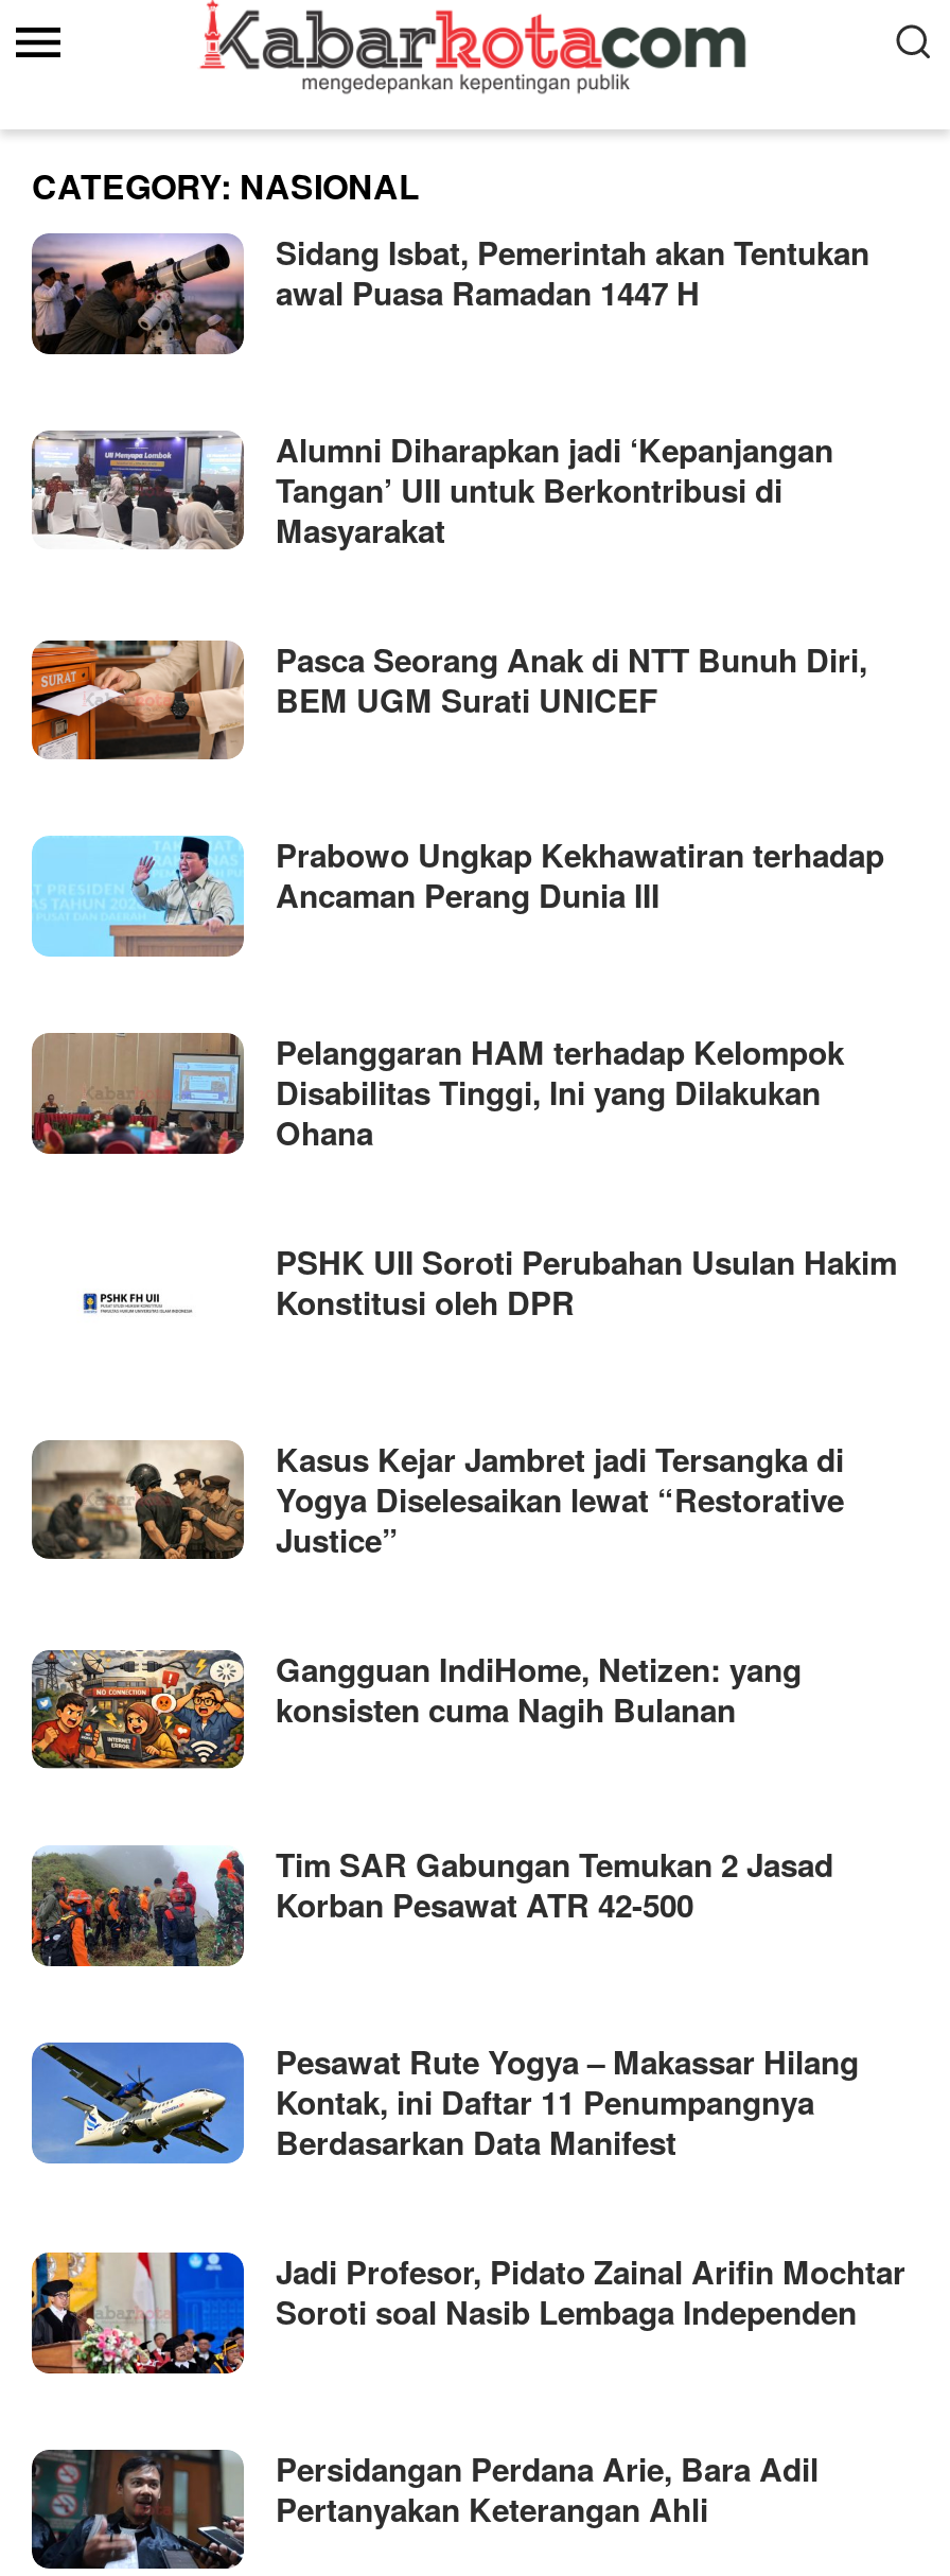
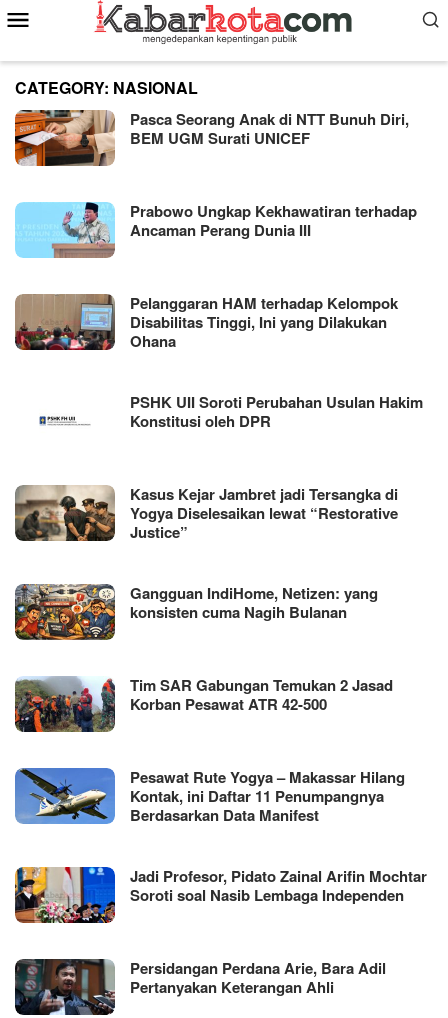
[30,229,869,553] [image] | Sidang Isbat, Pemerintah akan Tentukan | awal Puasa Ramadan 1447 H | Alumni Diharapkan jadi ‘Kepanjangan | Tangan’ UII untuk Berkontribusi di | Masyarakat -> none
[30,428,246,549] [image] -> none

